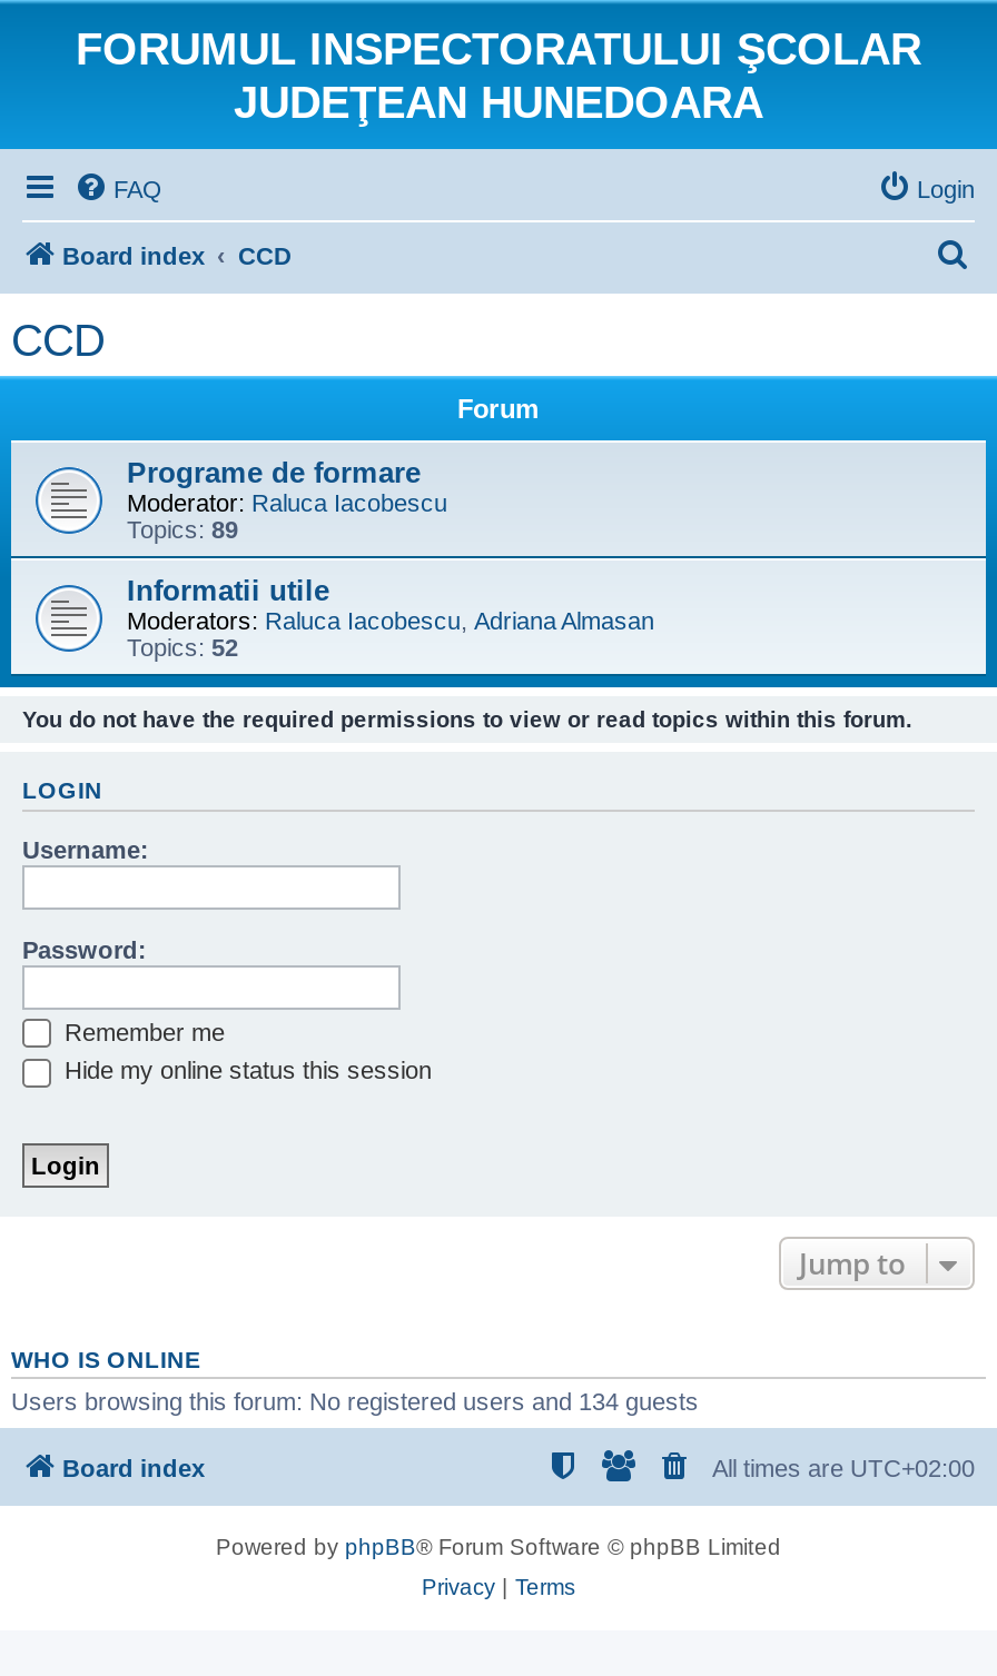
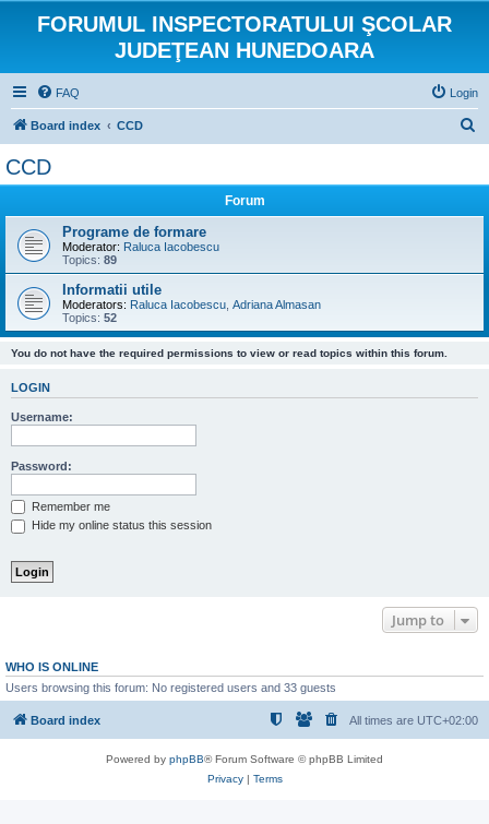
[11,1387,699,1414] Users browsing this forum: No registered users and 134 guests -> [5,681,336,694] Users browsing this forum: No registered users and 33 guests

